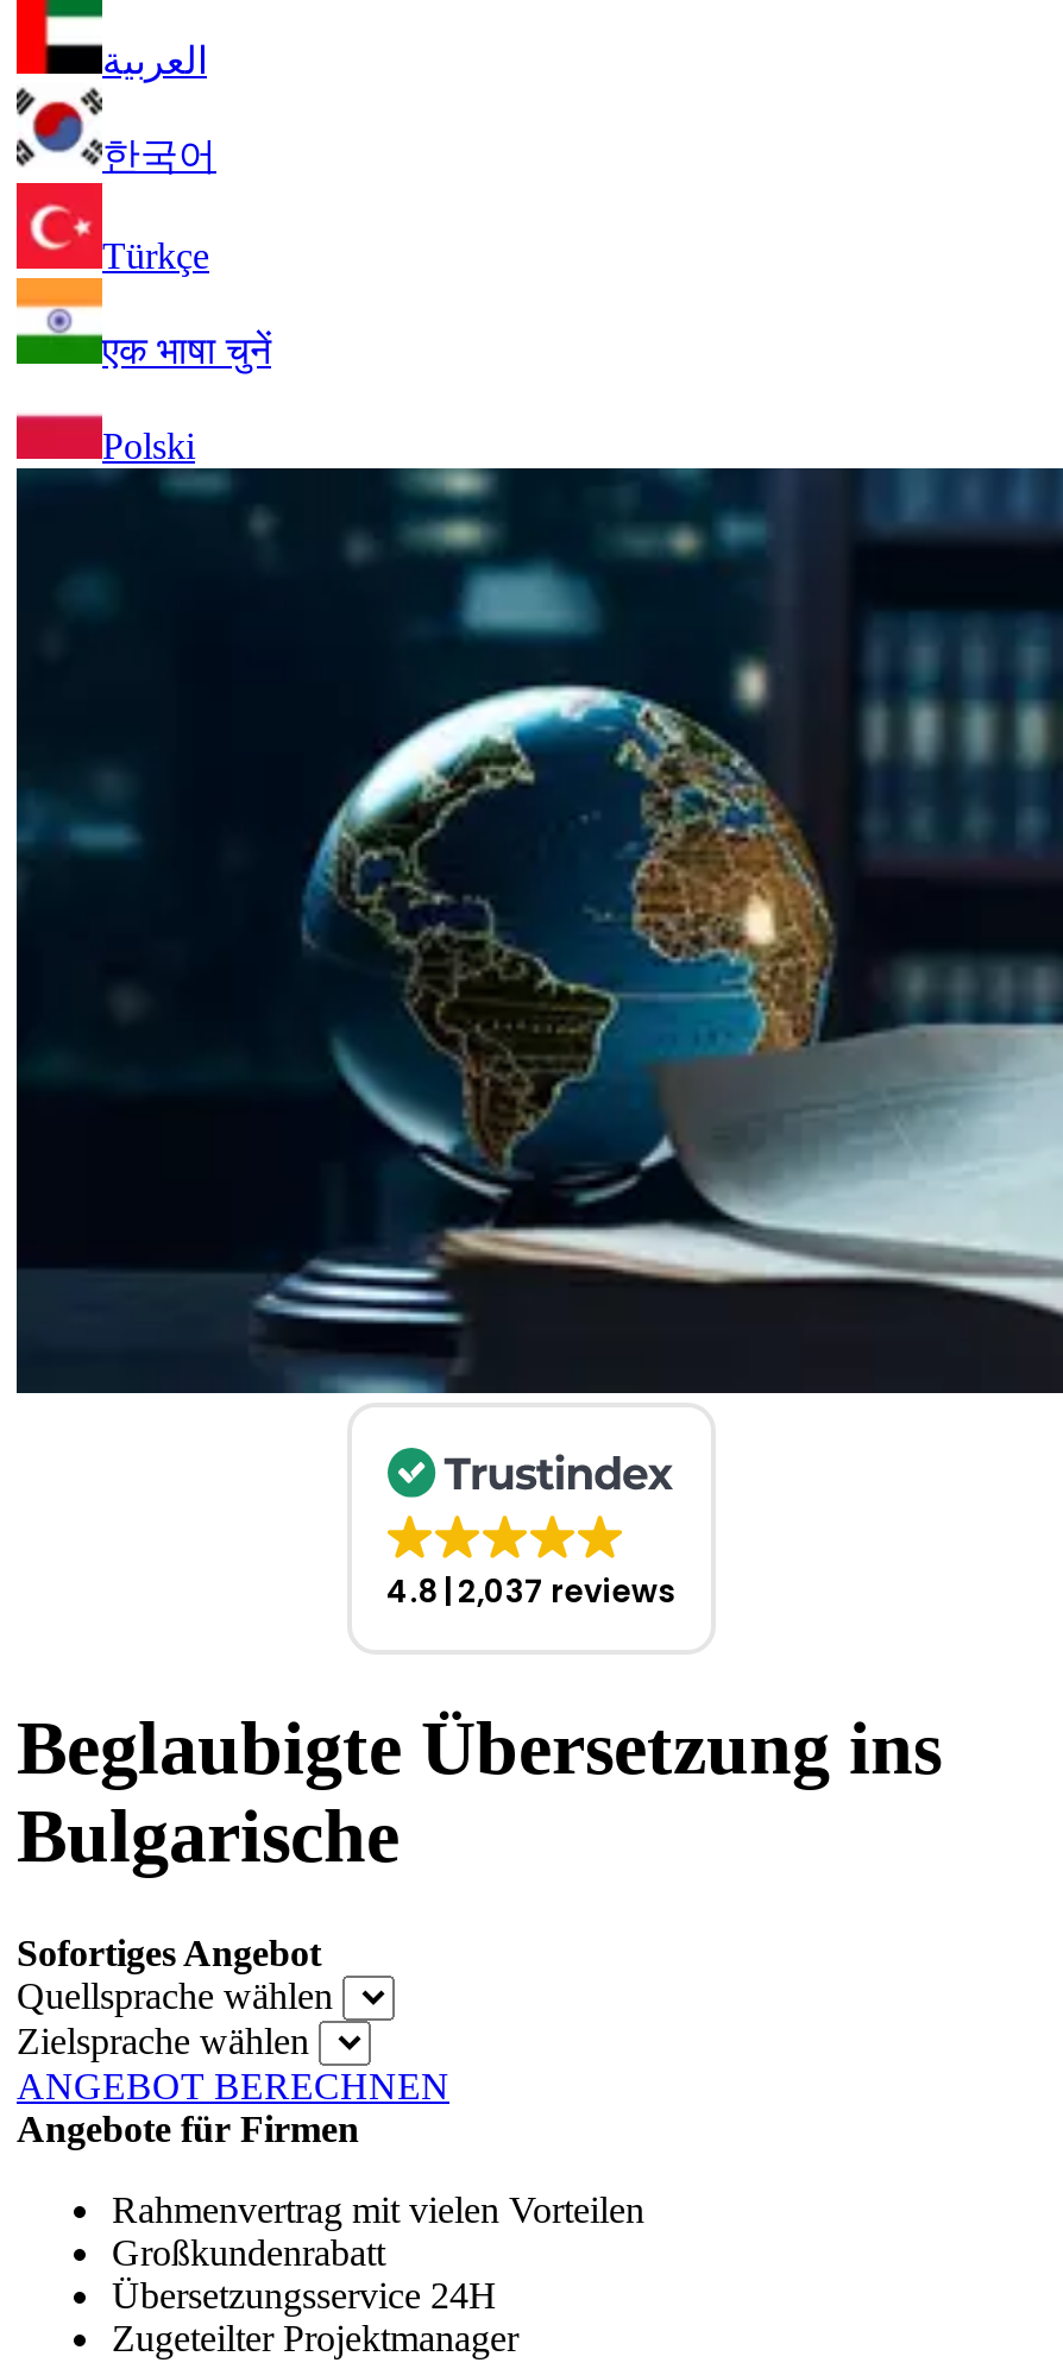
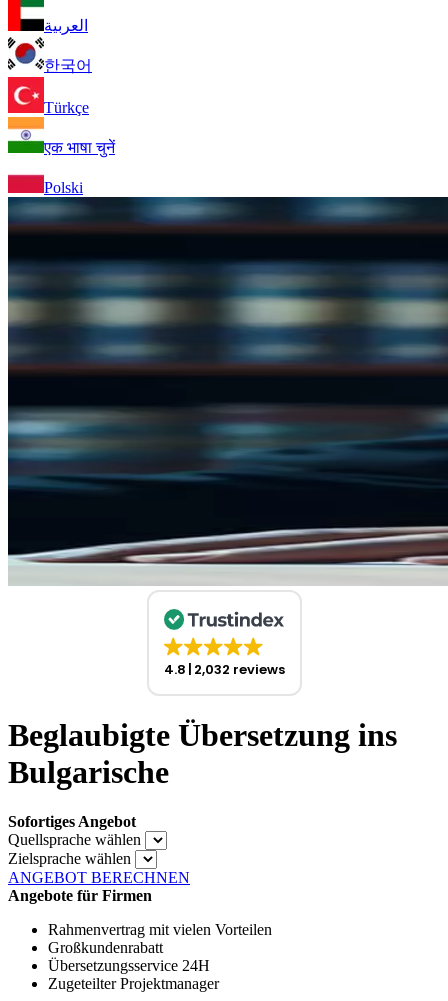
[14,468,1056,1395] [image] -> [7,197,445,586] [image]
[386,1569,674,1614] 4.8 2,037 reviews -> [163,660,284,679] 4.8 2,032 reviews

